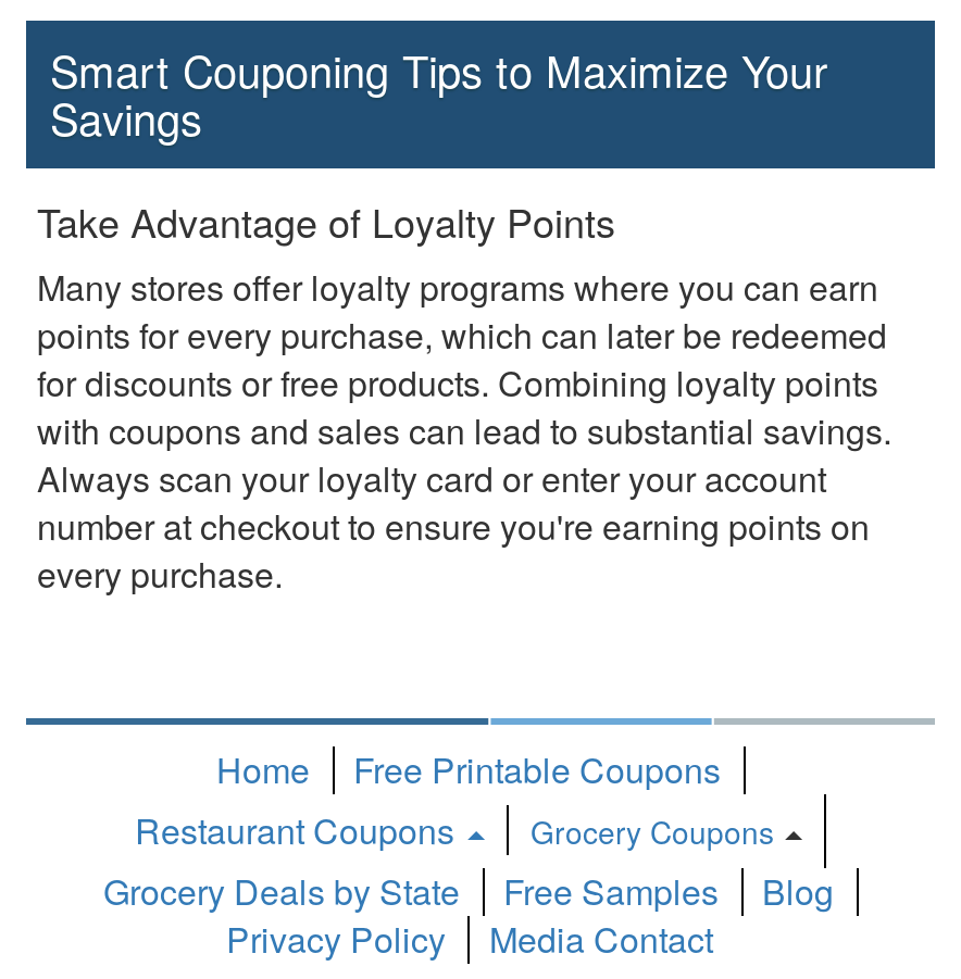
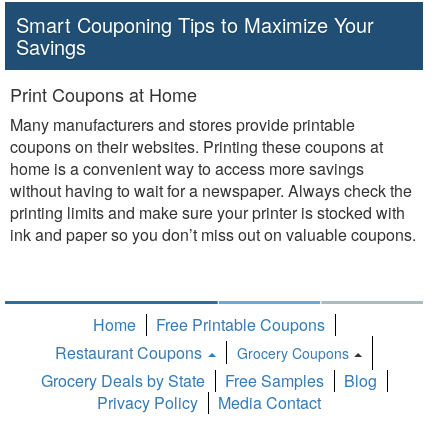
[37,192,891,599] Take Advantage of Loyalty Points | Many stores offer loyalty programs where you can earn | points for every purchase, which can later be redeemed | for discounts or free products. Combining loyalty points | with coupons and sales can lead to substantial savings. | Always scan your loyalty card or enter your account | number at checkout to ensure you're earning points on | every purchase. -> [10,81,416,246] Print Coupons at Home | Many manufacturers and stores provide printable | coupons on their websites. Printing these coupons at | home is a convenient way to access more savings | without having to wait for a newspaper. Always check the | printing limits and make sure your printer is stocked with | ink and paper so you don’t miss out on valuable coupons.

